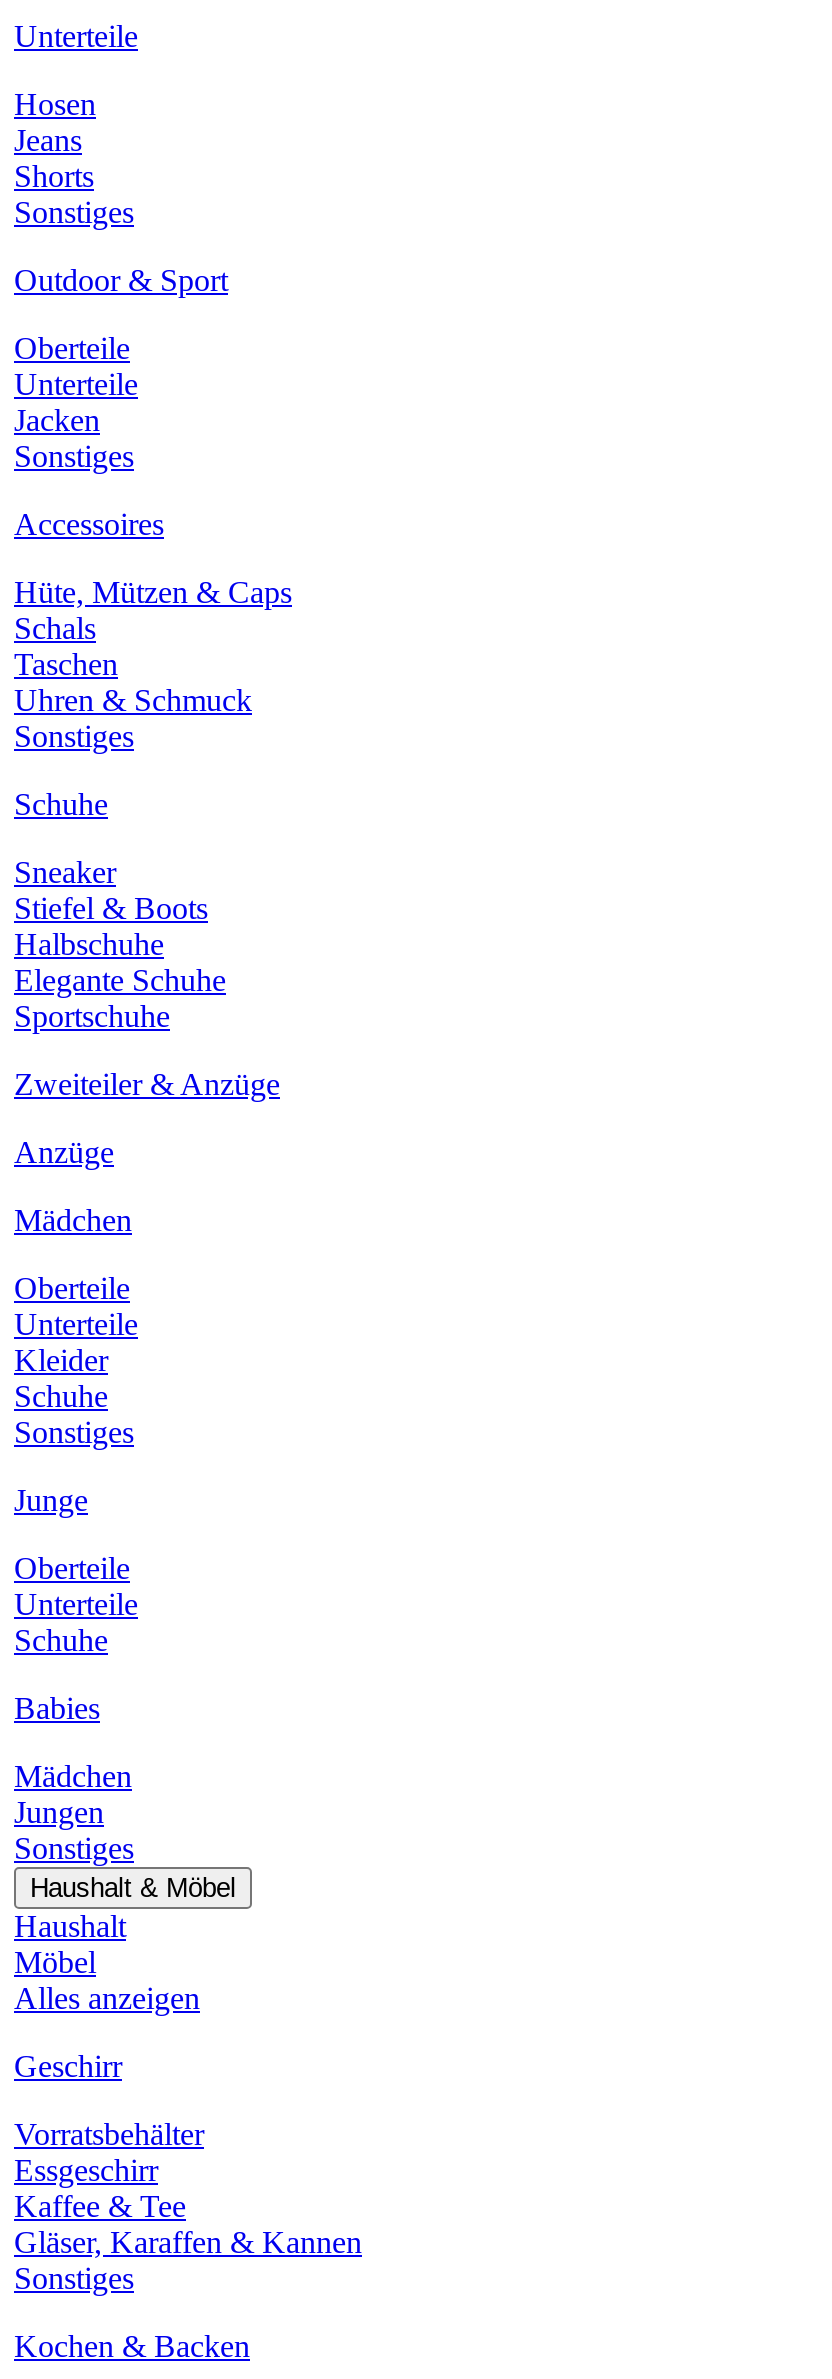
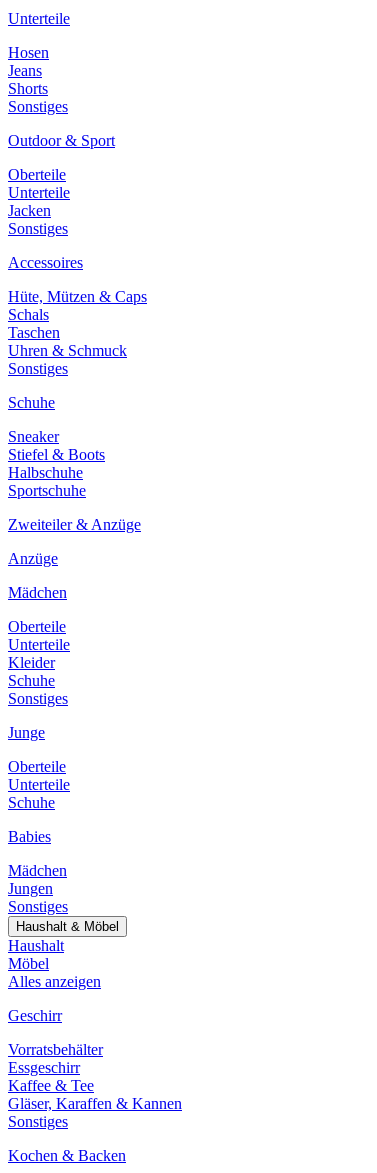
[14,963,226,997] Elegante Schuhe -> none

